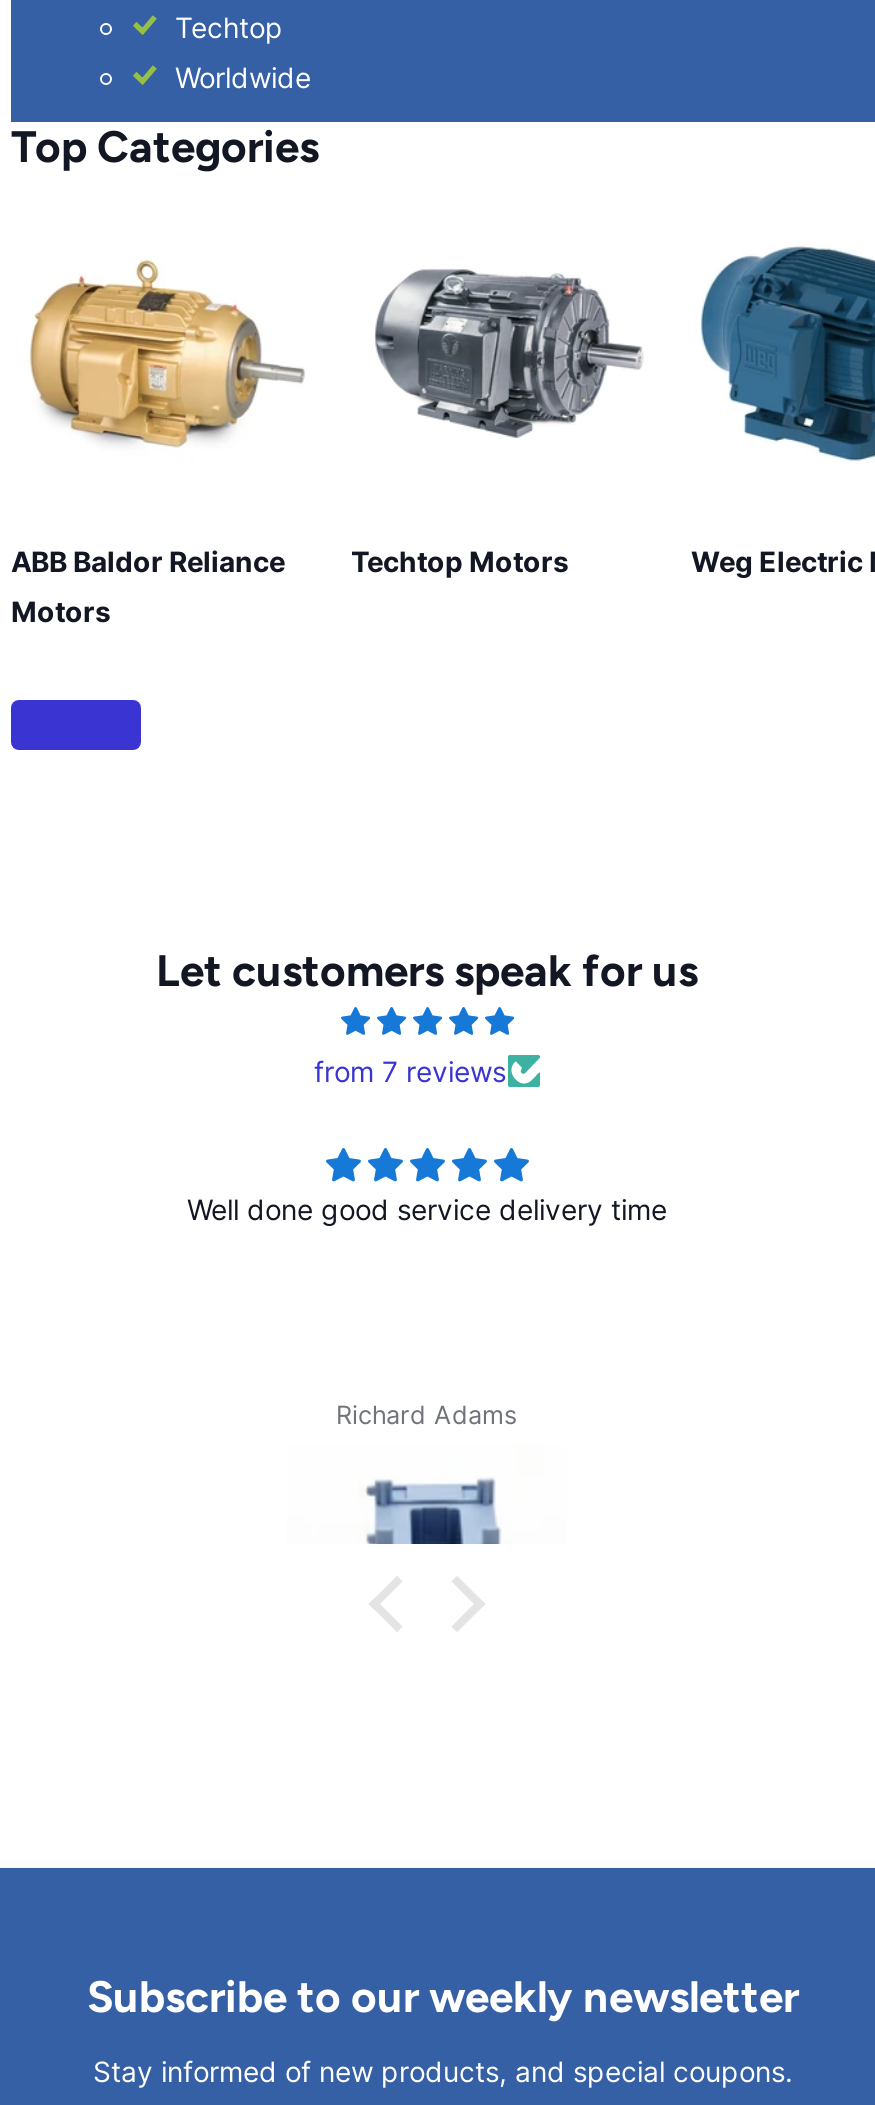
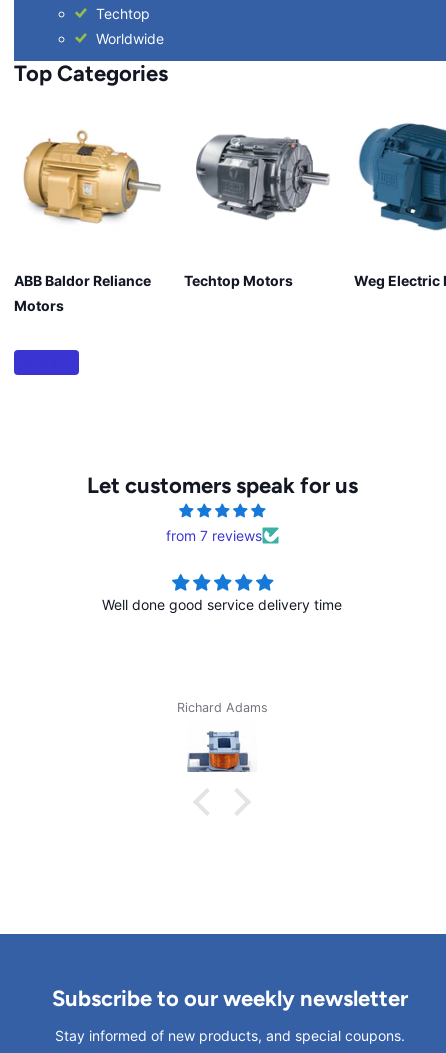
[359,1462,501,1546] [image] -> [187,730,258,773] [image]

